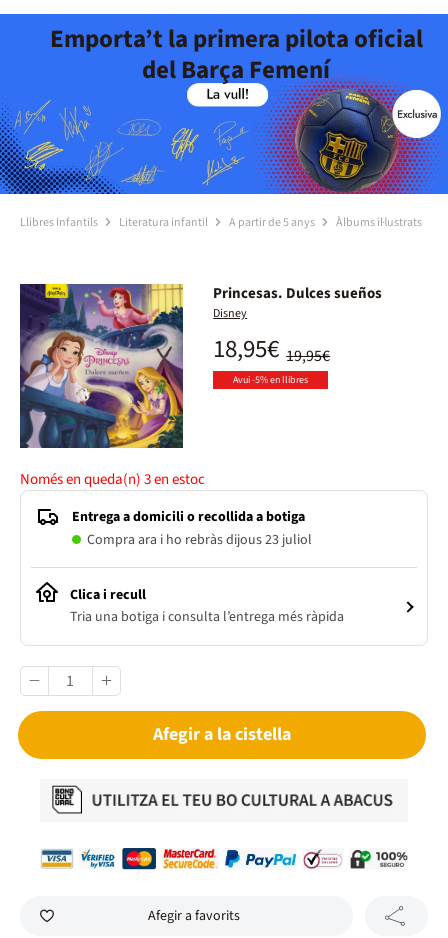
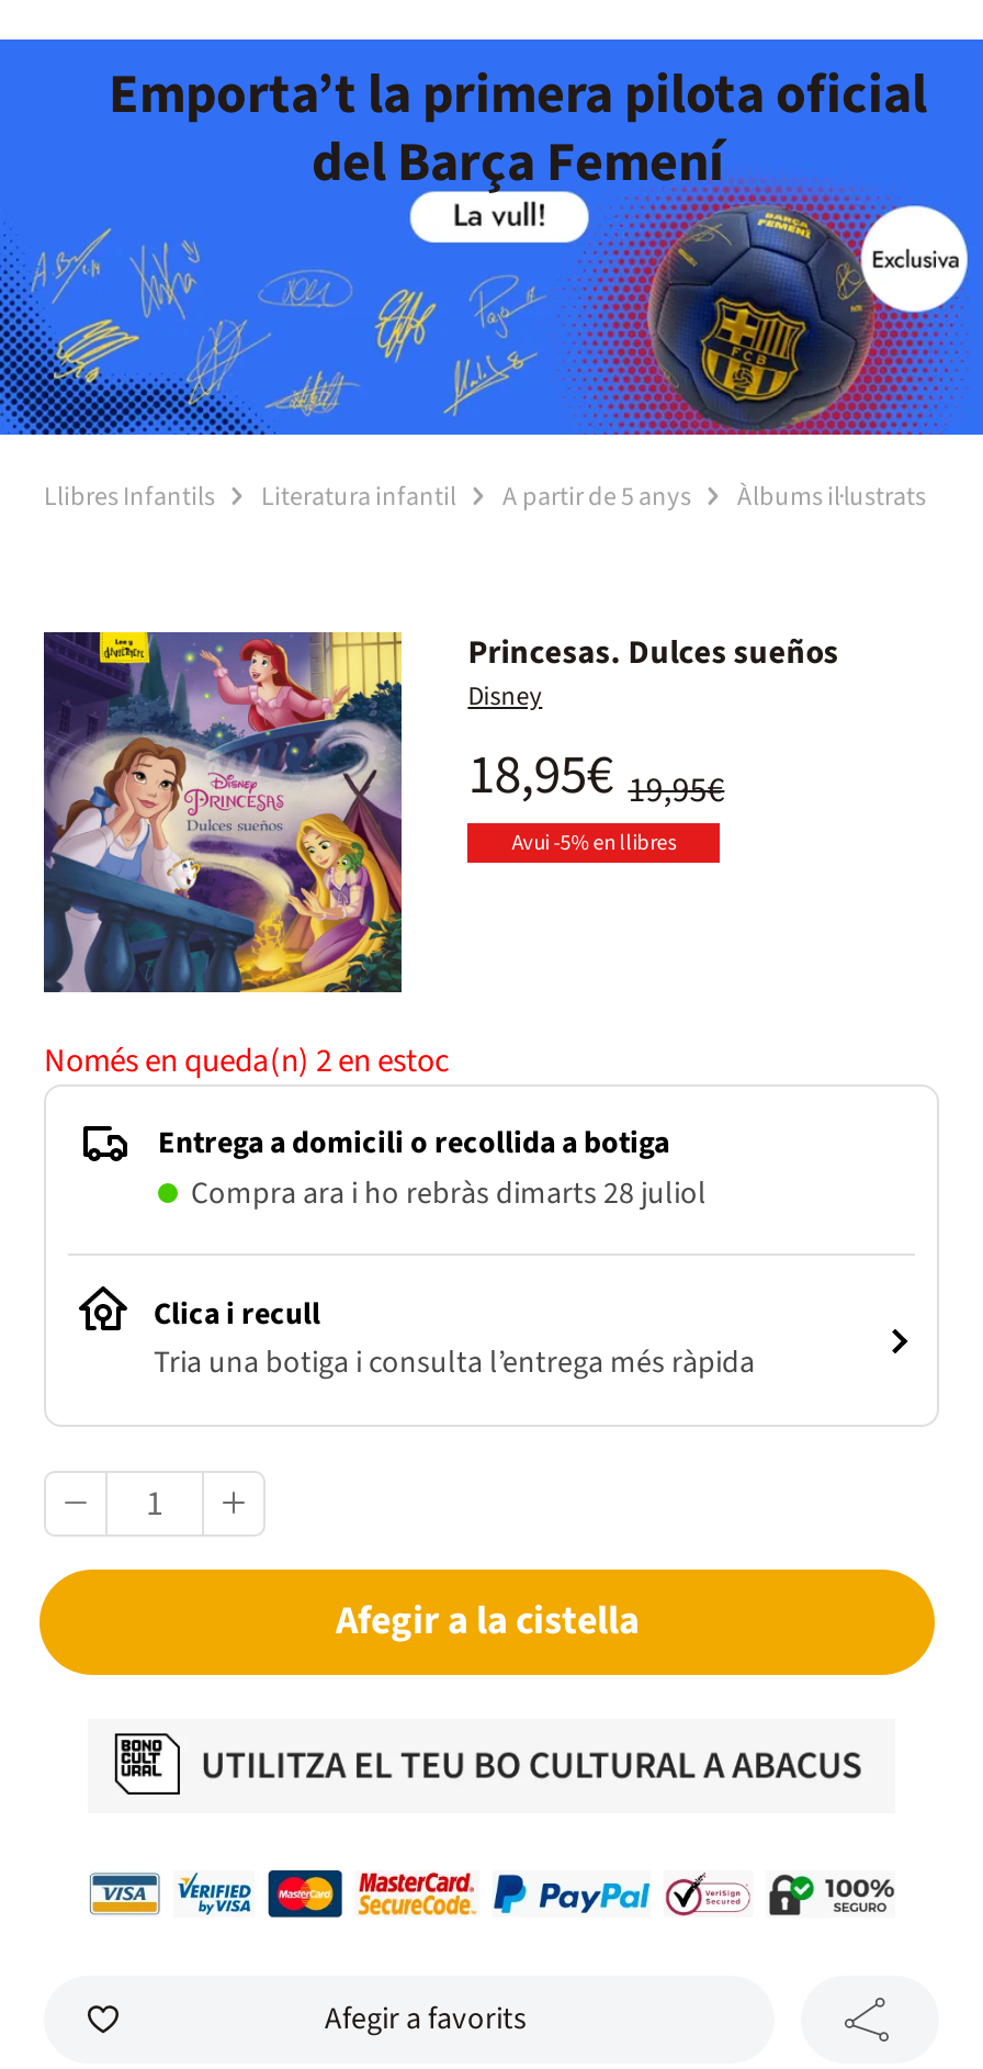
[20,469,205,490] Només en queda(n) 3en estoc -> [44,1039,450,1085] Només en queda(n) 2en estoc
[87,530,312,550] Compra ara i ho rebràs dijous 23 juliol -> [191,1173,707,1217] Compra ara i ho rebràs dimarts 28 juliol

